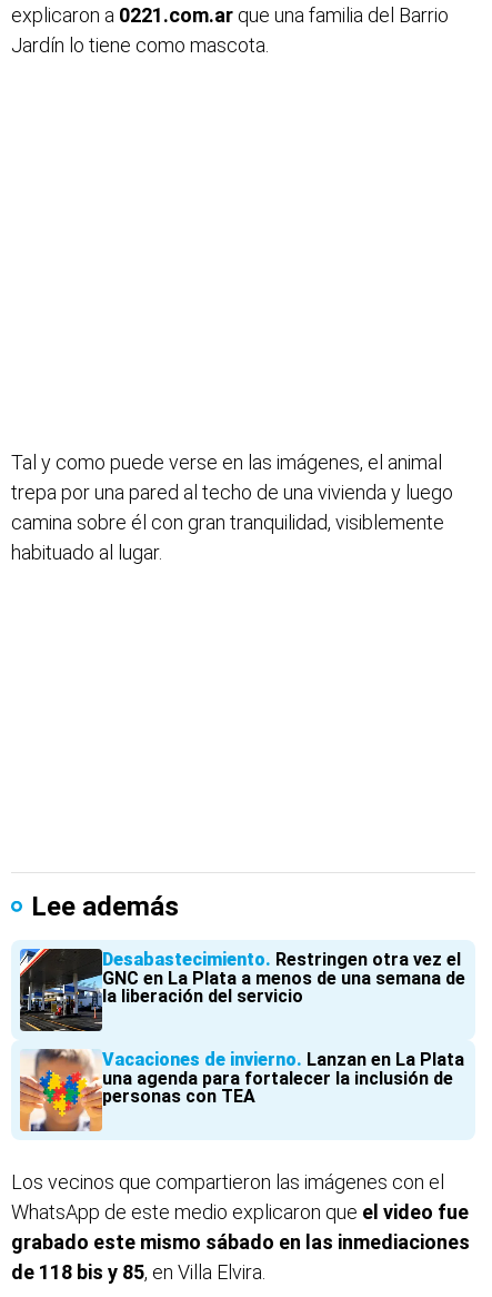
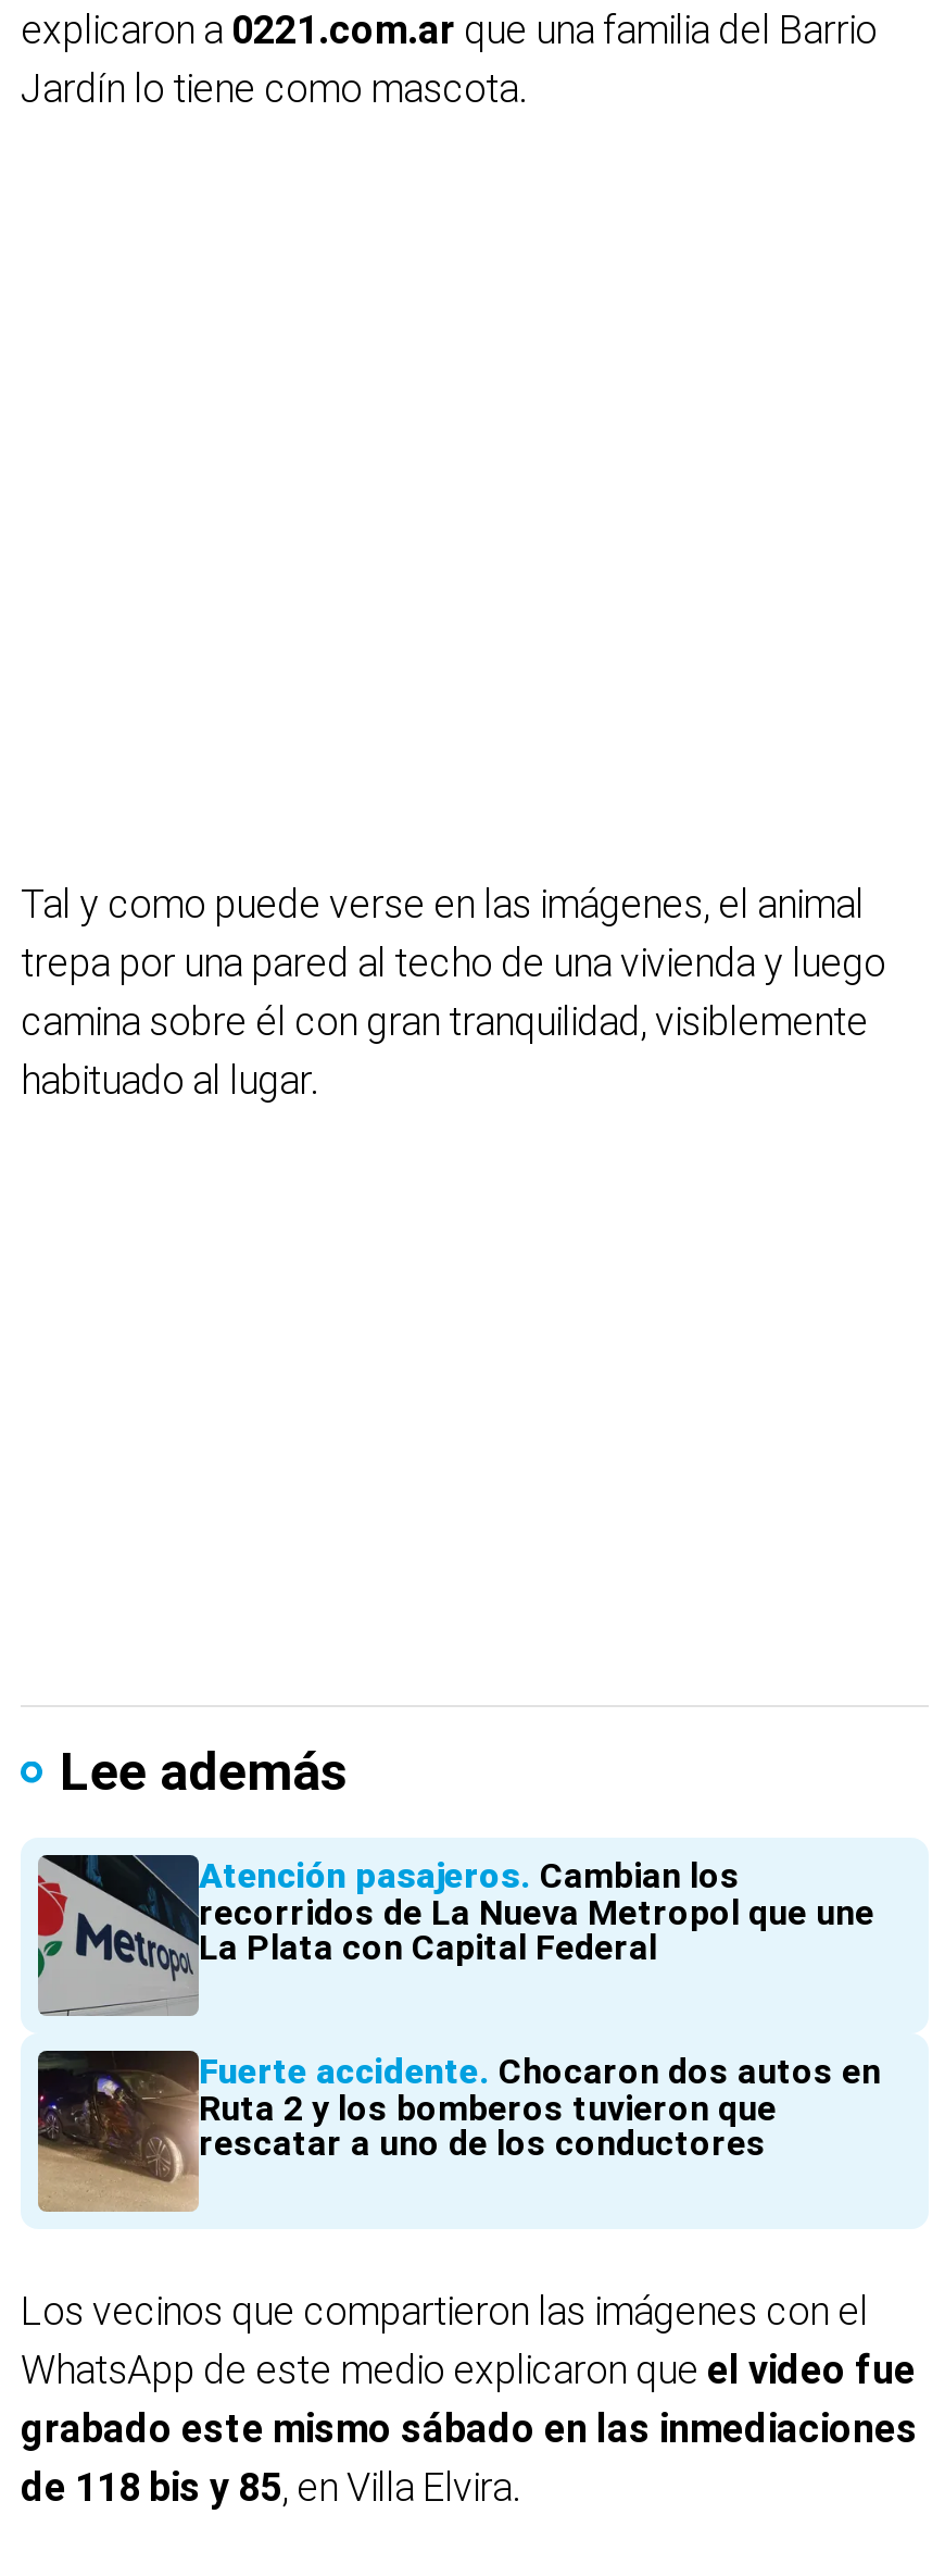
[19,948,465,1031] [image] | Desabastecimiento Restringen otra vez el | GNC en La Plata a menos de una semana de | la liberación del servicio -> [36,1853,874,2016] [image] | Atención pasajeros Cambian los | recorridos de La Nueva Metropol que une | La Plata con Capital Federal
[19,1048,464,1132] [image] | Vacaciones de invierno Lanzan en La Plata | una agenda para fortalecer la inclusión de | personas con TEA -> [36,2049,881,2214] [image] | Fuerte accidente Chocaron dos autos en | Ruta 2 y los bomberos tuvieron que | rescatar a uno de los conductores

